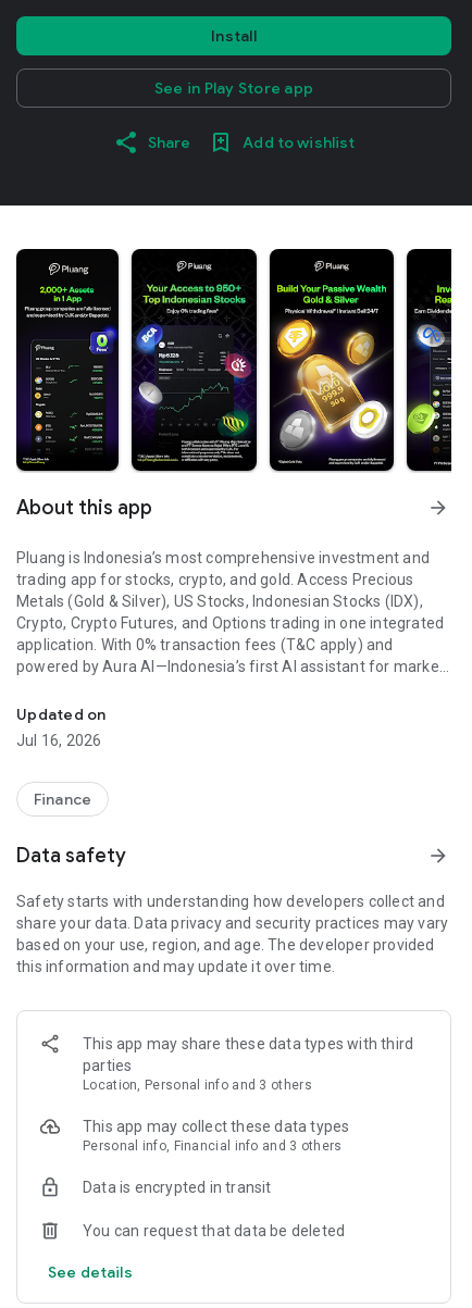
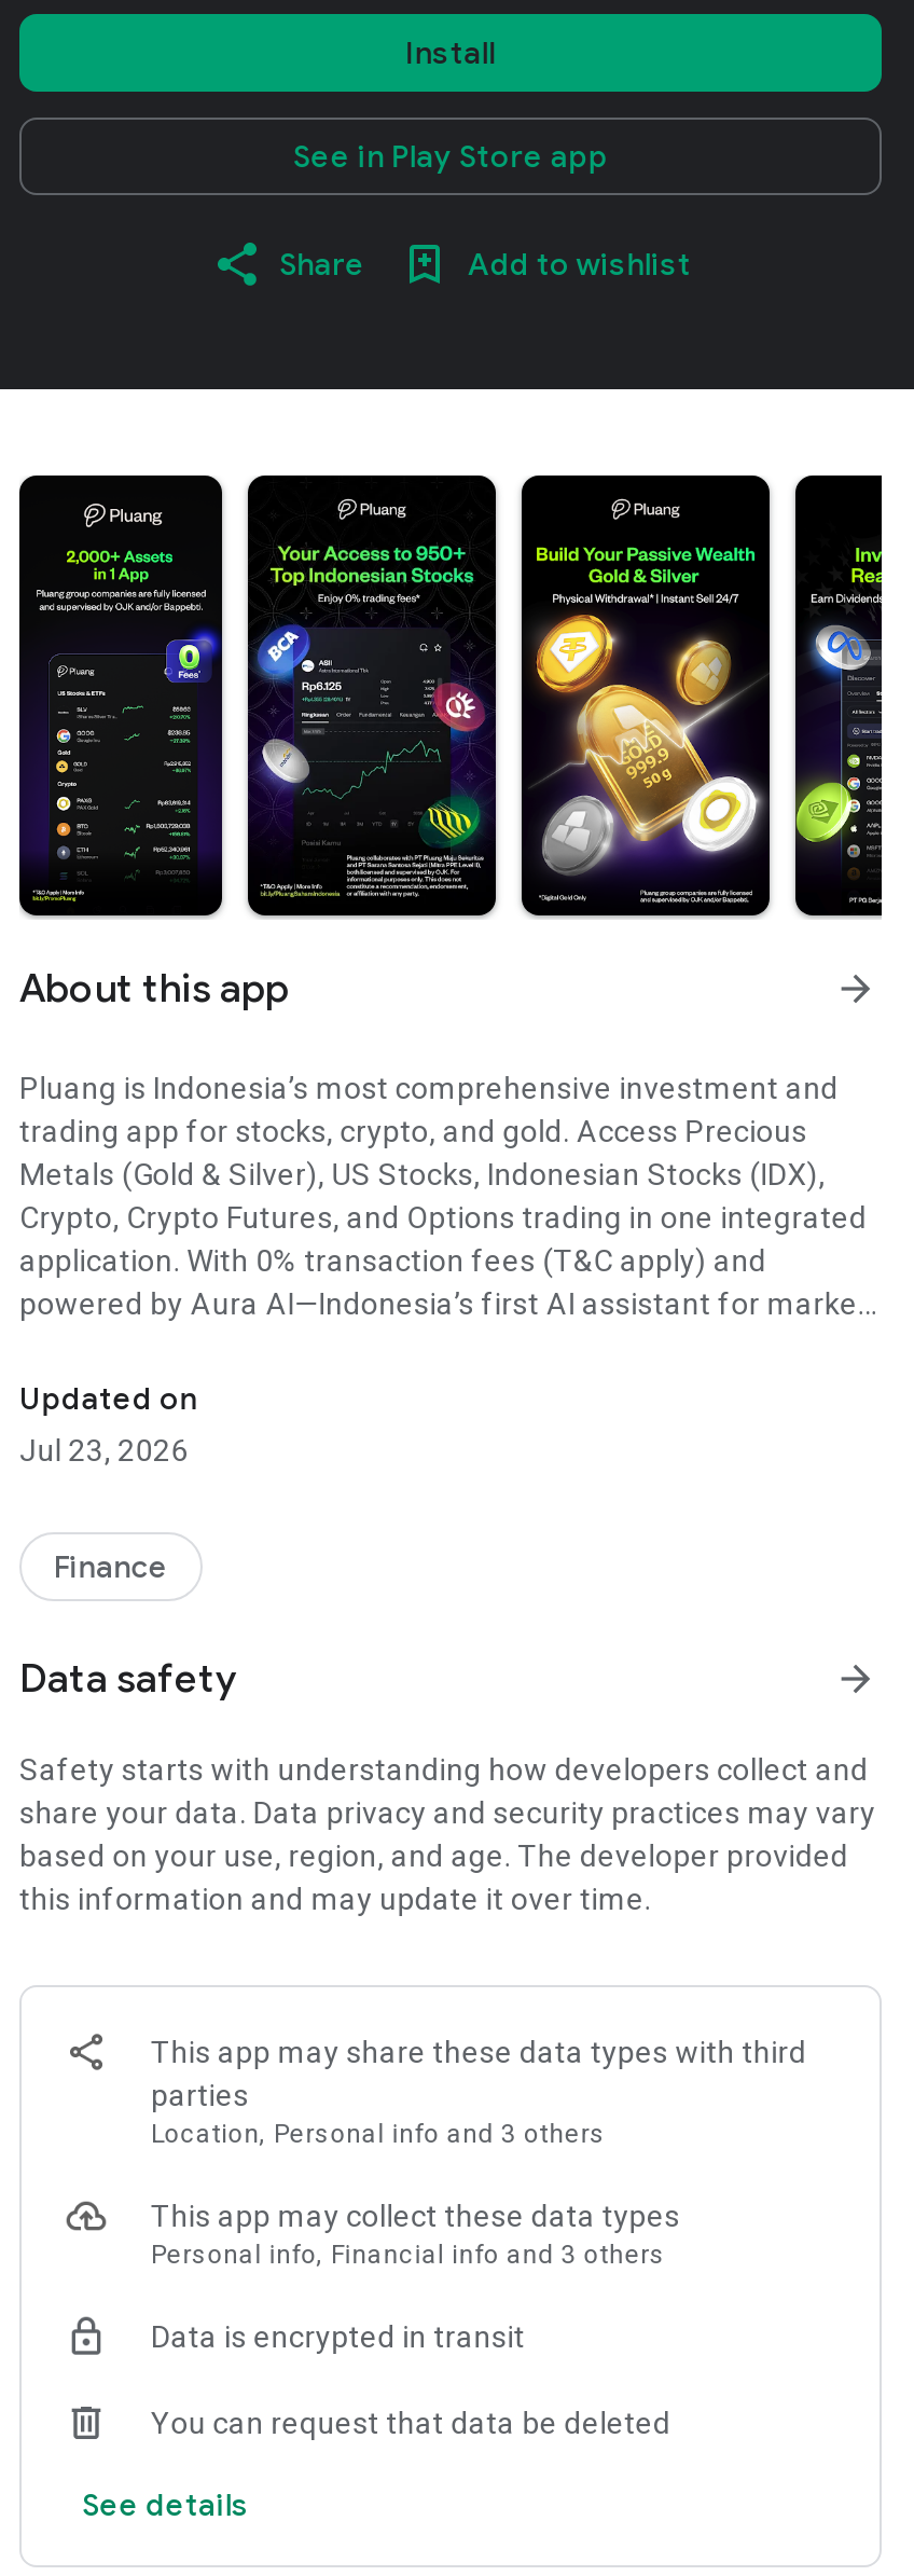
[16,732,102,749] Jul 16, 2026 -> [19,1433,188,1468] Jul 23, 2026

